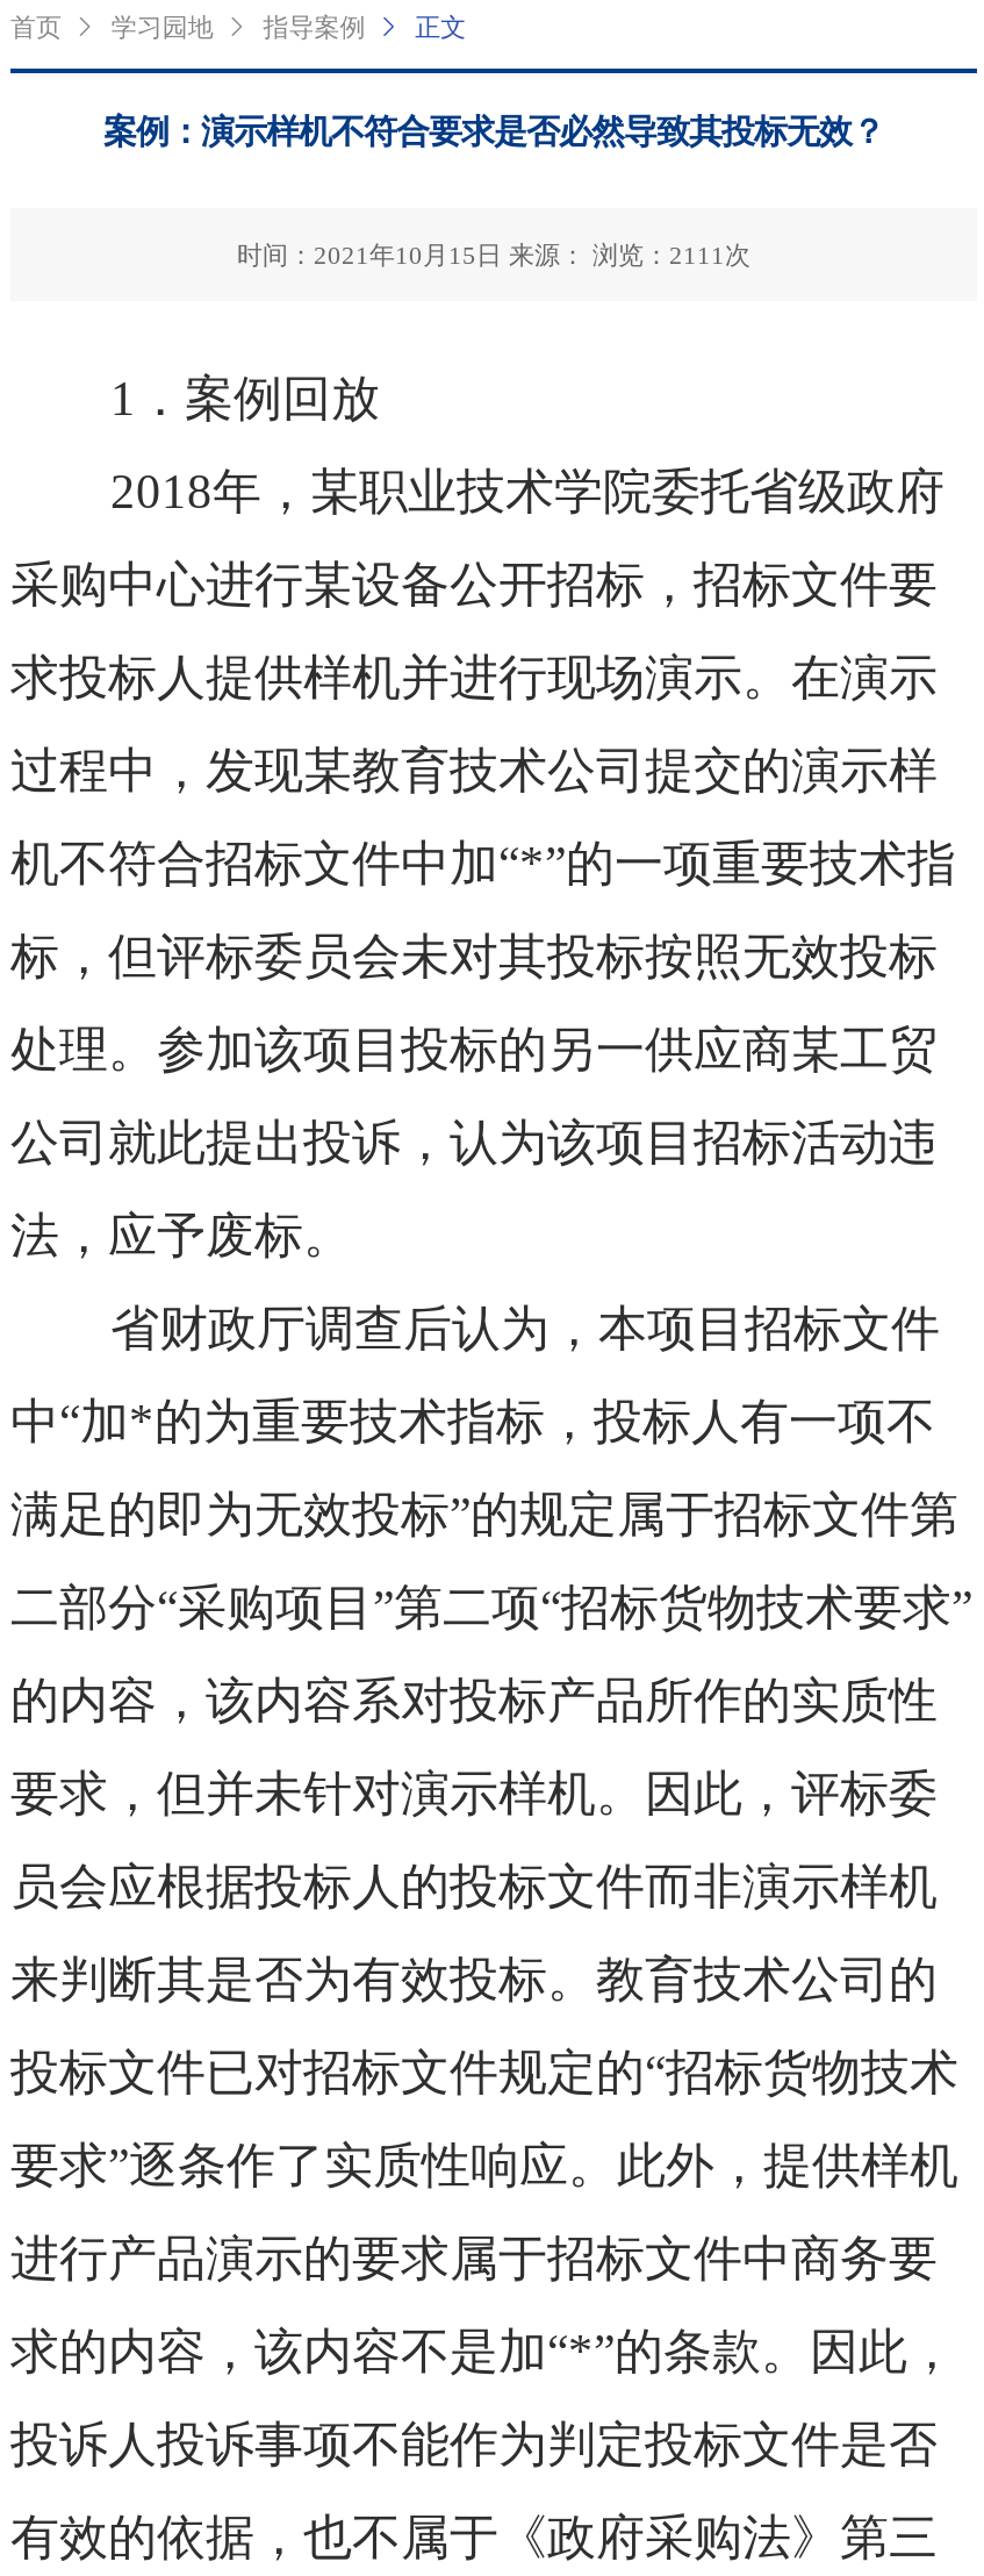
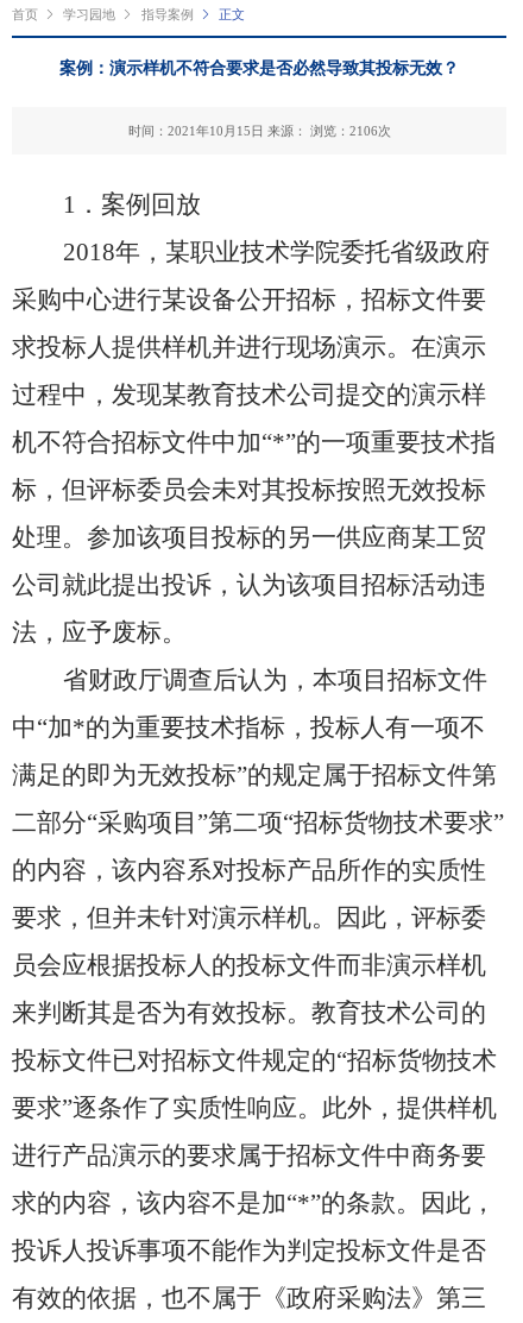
[237,241,750,269] 时间：2021年10月15日 来源： 浏览：2111次 -> [128,124,390,138] 时间：2021年10月15日 来源： 浏览：2106次

